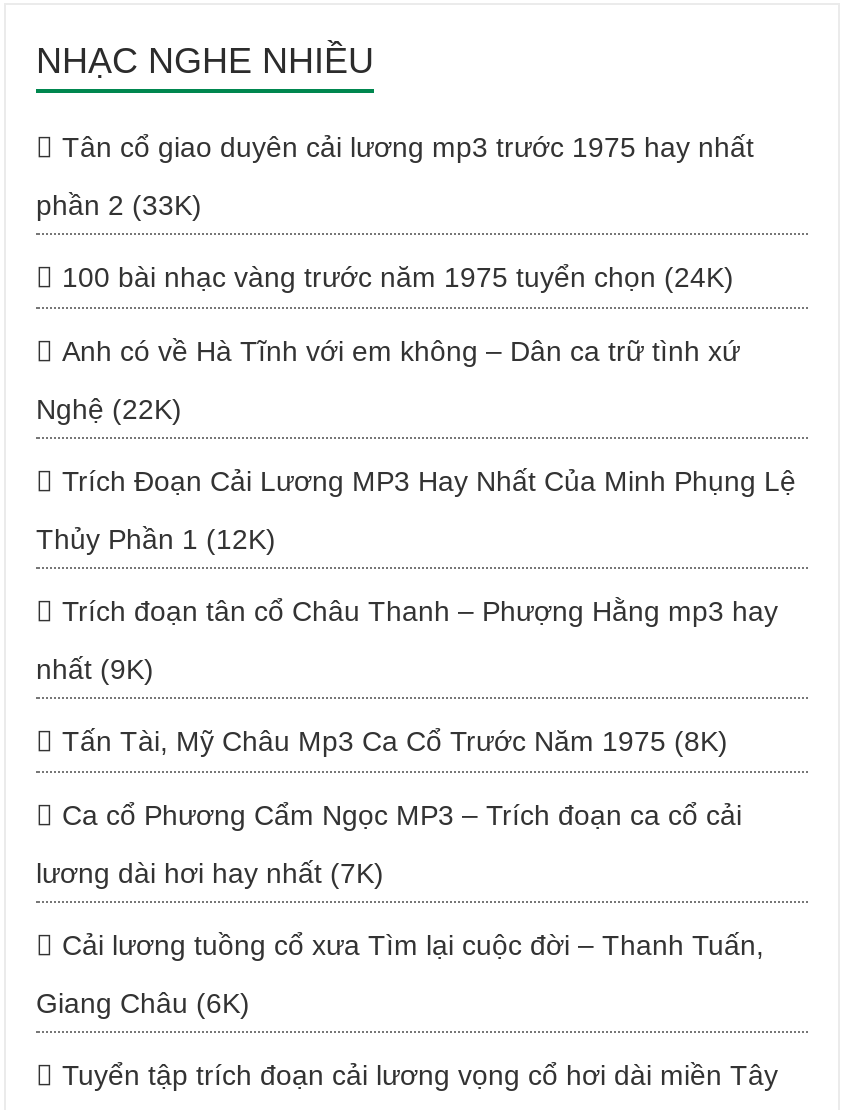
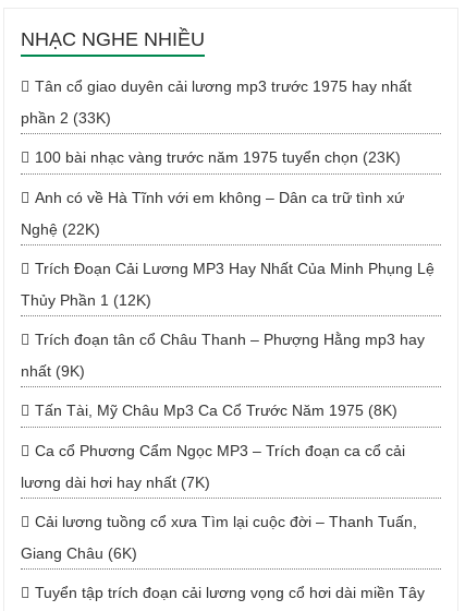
[62,261,734,293] 100 bài nhạc vàng trước năm 1975 tuyển chọn (24K) -> [35,148,401,166] 100 bài nhạc vàng trước năm 1975 tuyển chọn (23K)

